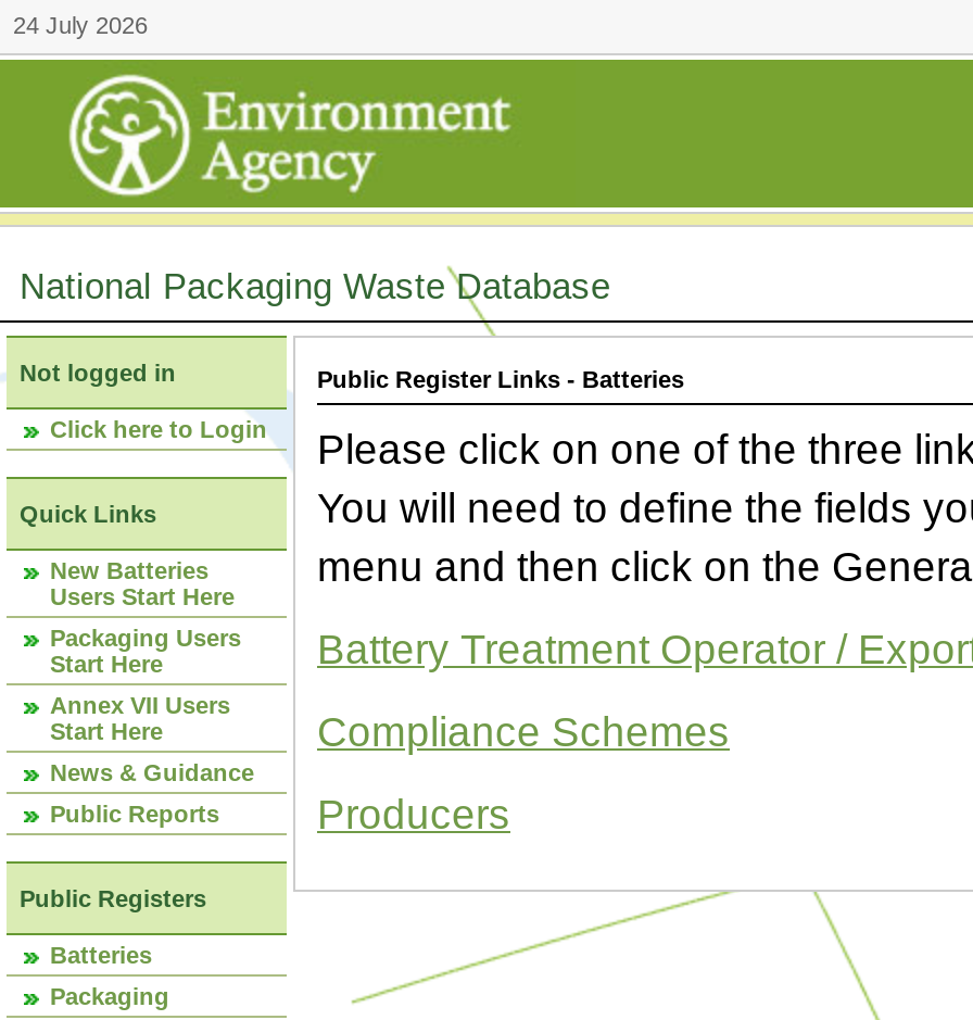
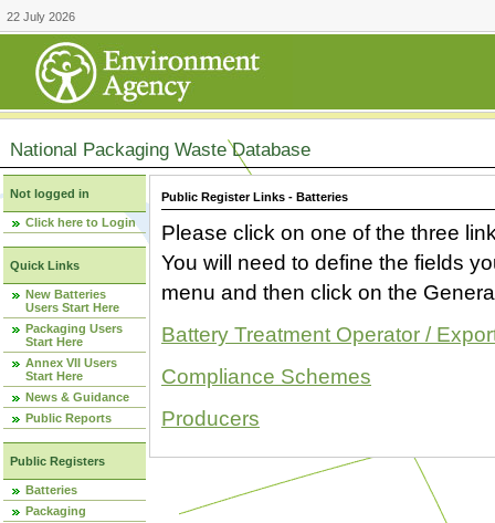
[13,12,148,38] 24 July 2026 -> [7,10,75,23] 22 July 2026

